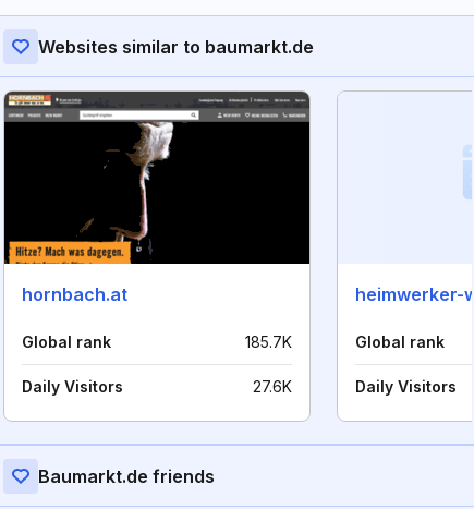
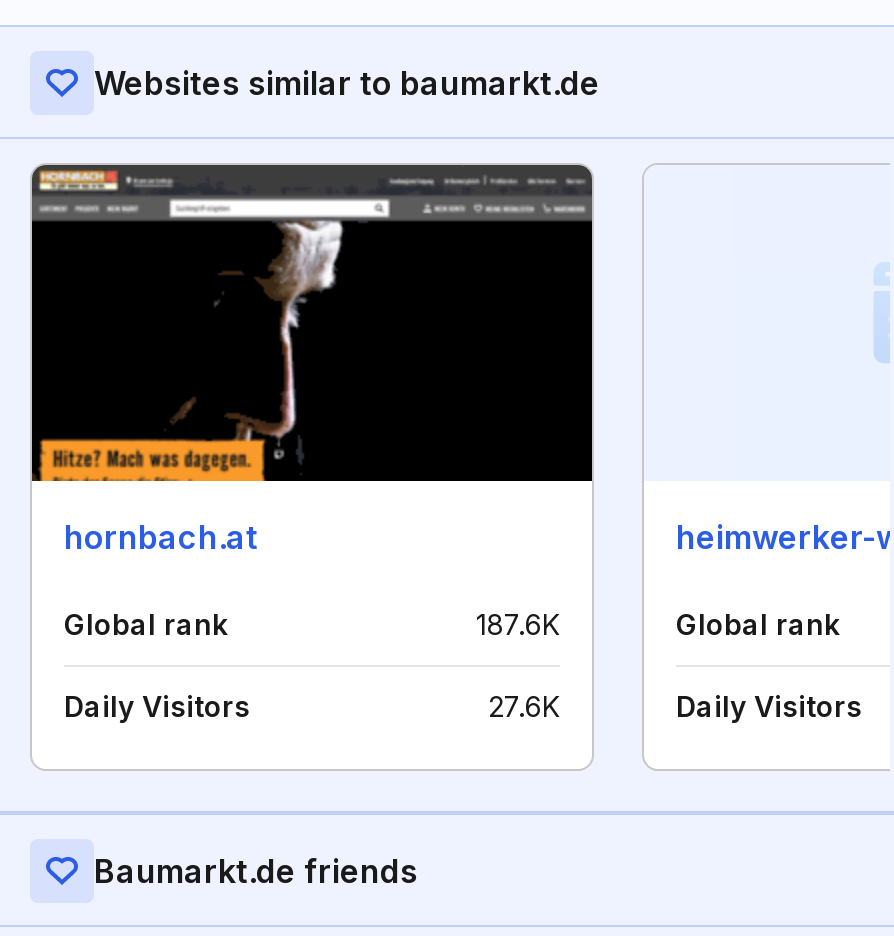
[245,332,292,351] 185.7K -> [476,607,560,641] 187.6K

